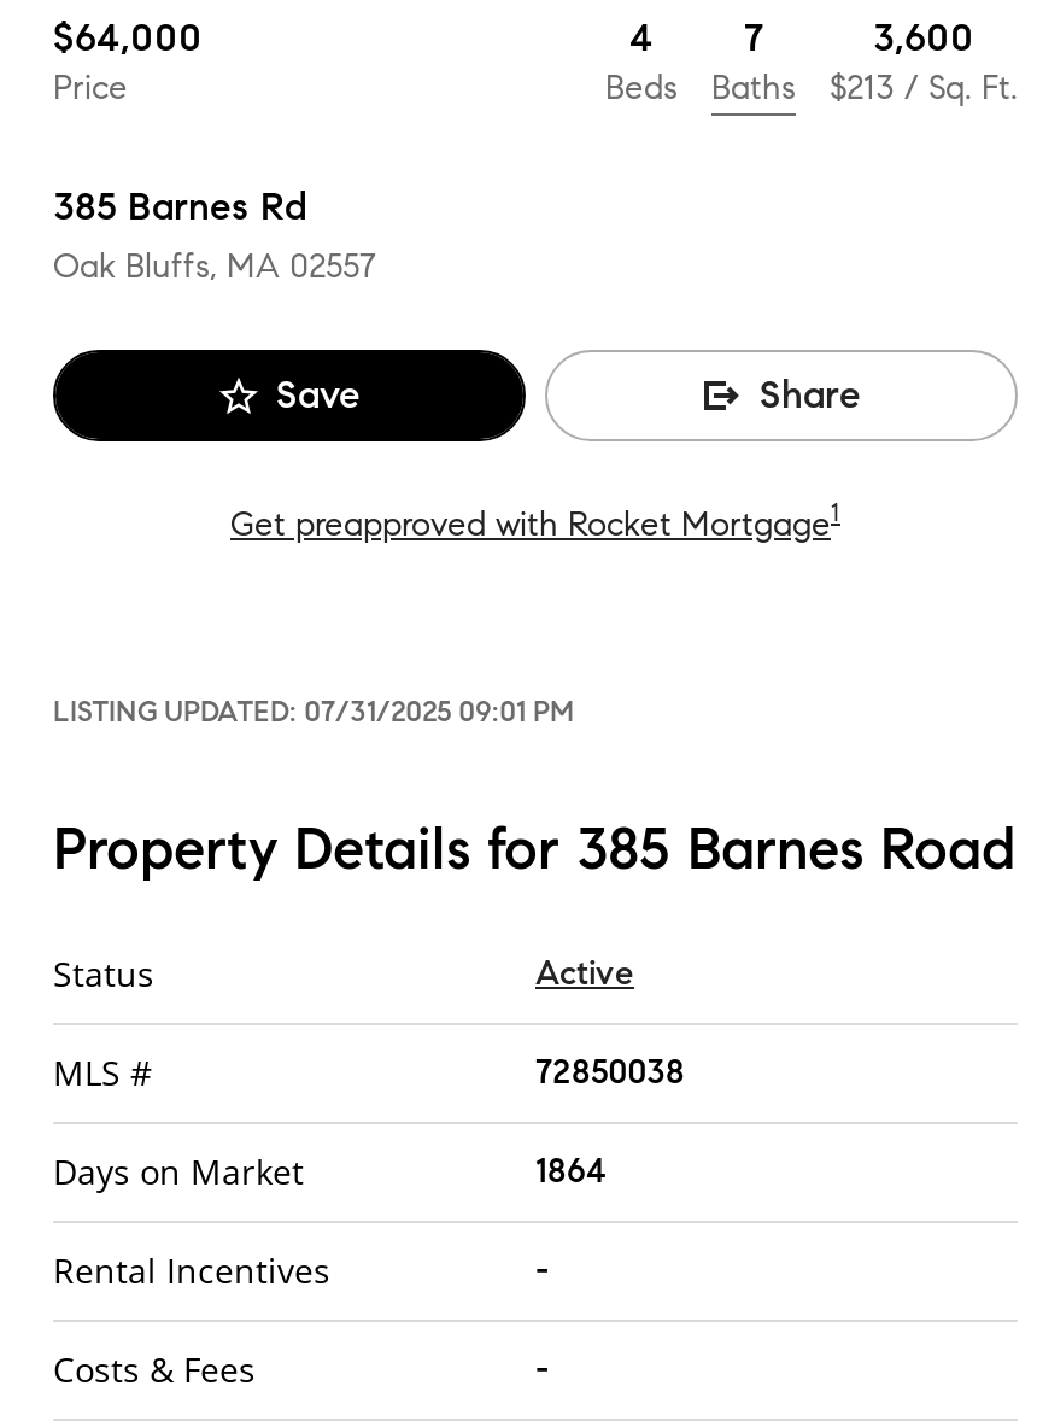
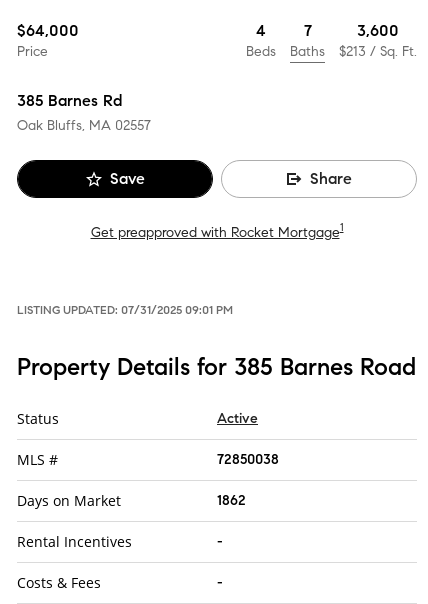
[535,1150,605,1191] 1864 -> [217,492,246,509] 1862

